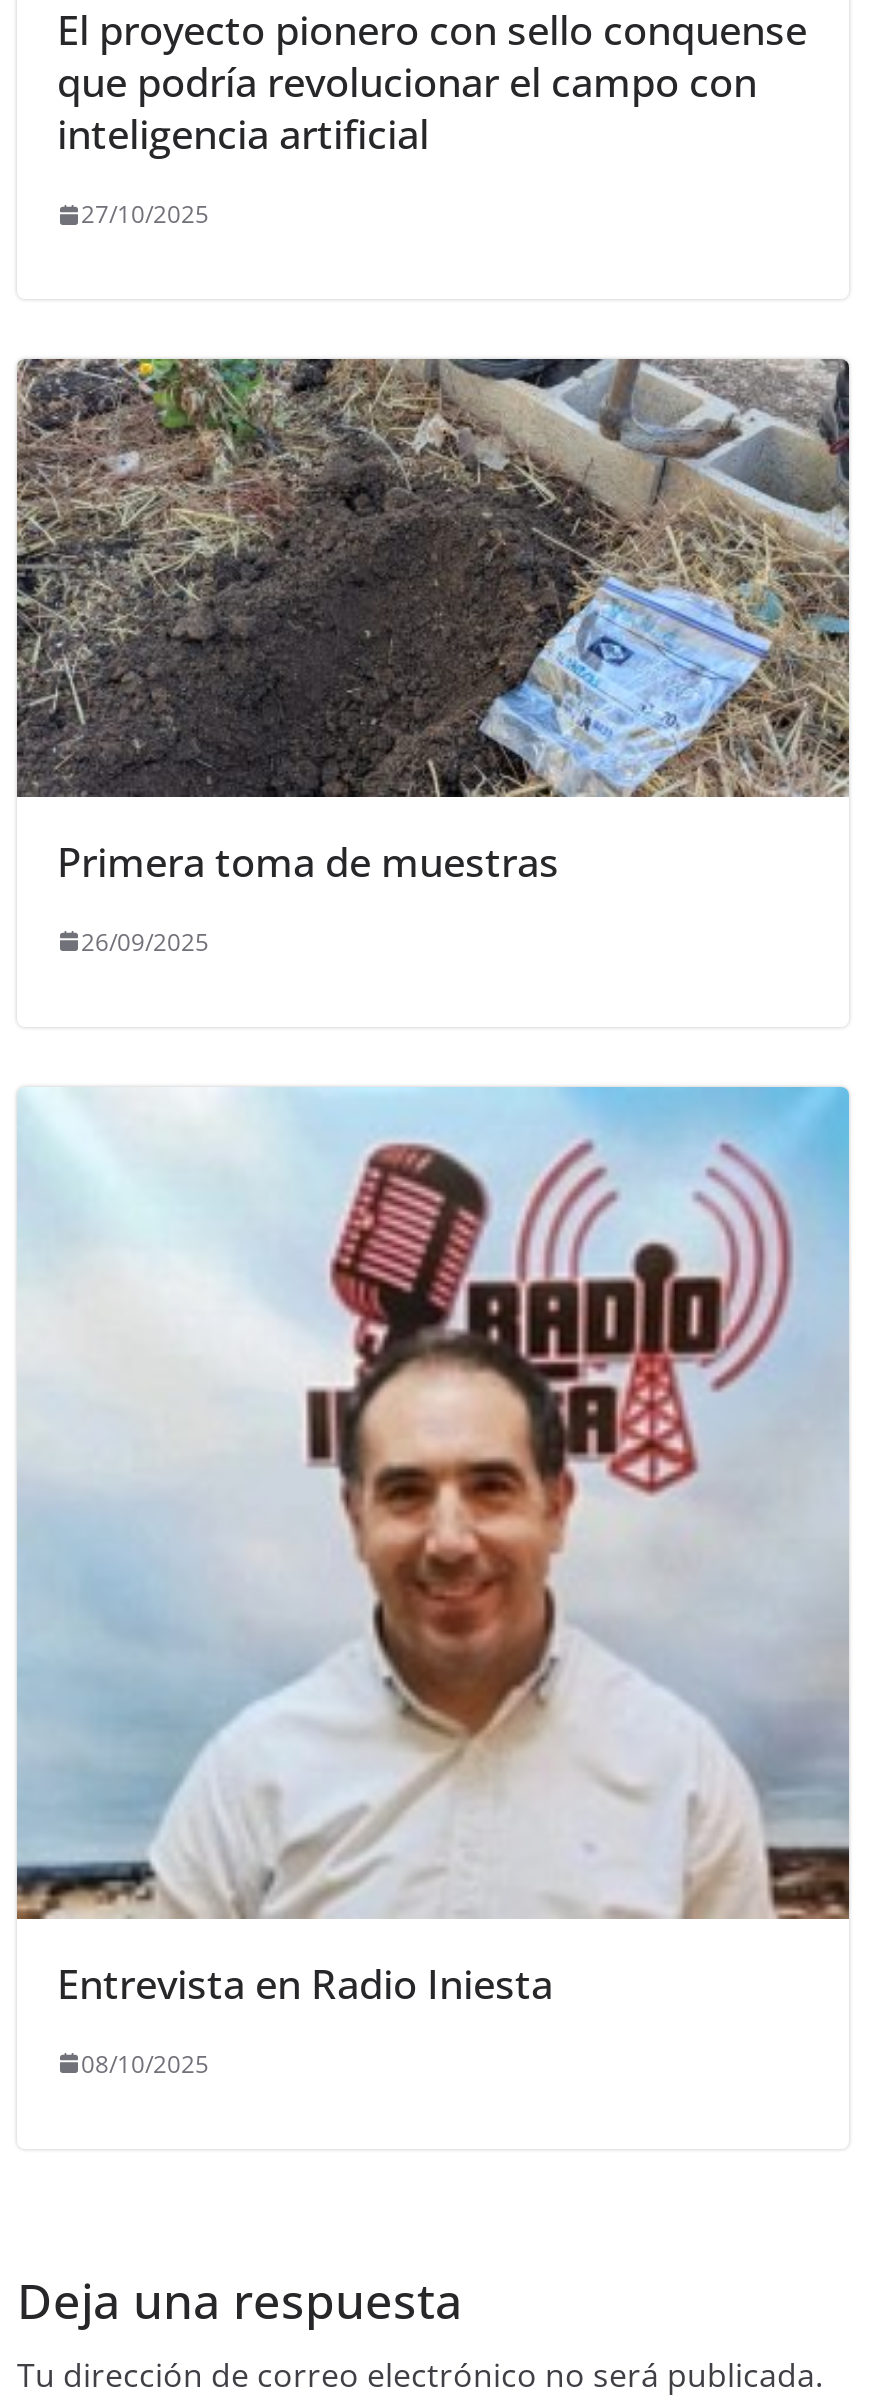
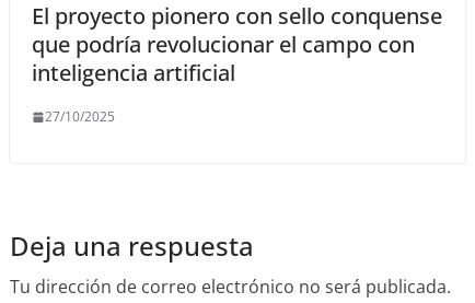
[15,356,851,958] [image] | Primera toma de muestras | 26/09/2025 -> none
[15,1084,851,2080] [image] | Entrevista en Radio Iniesta | 08/10/2025 -> none

